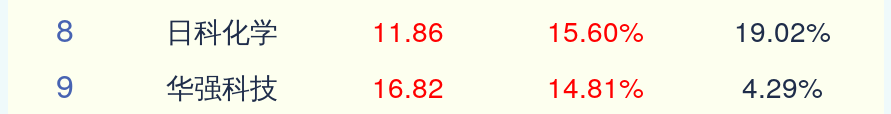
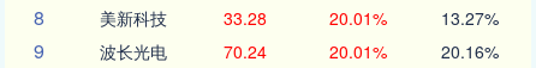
[166,10,830,50] 日科化学 | 11.86 | 15.60% | 19.02% -> [100,6,499,30] 美新科技 | 33.28 | 20.01% | 13.27%
[166,66,822,106] 华强科技 | 16.82 | 14.81% | 4.29% -> [100,40,499,63] 波长光电 | 70.24 | 20.01% | 20.16%

